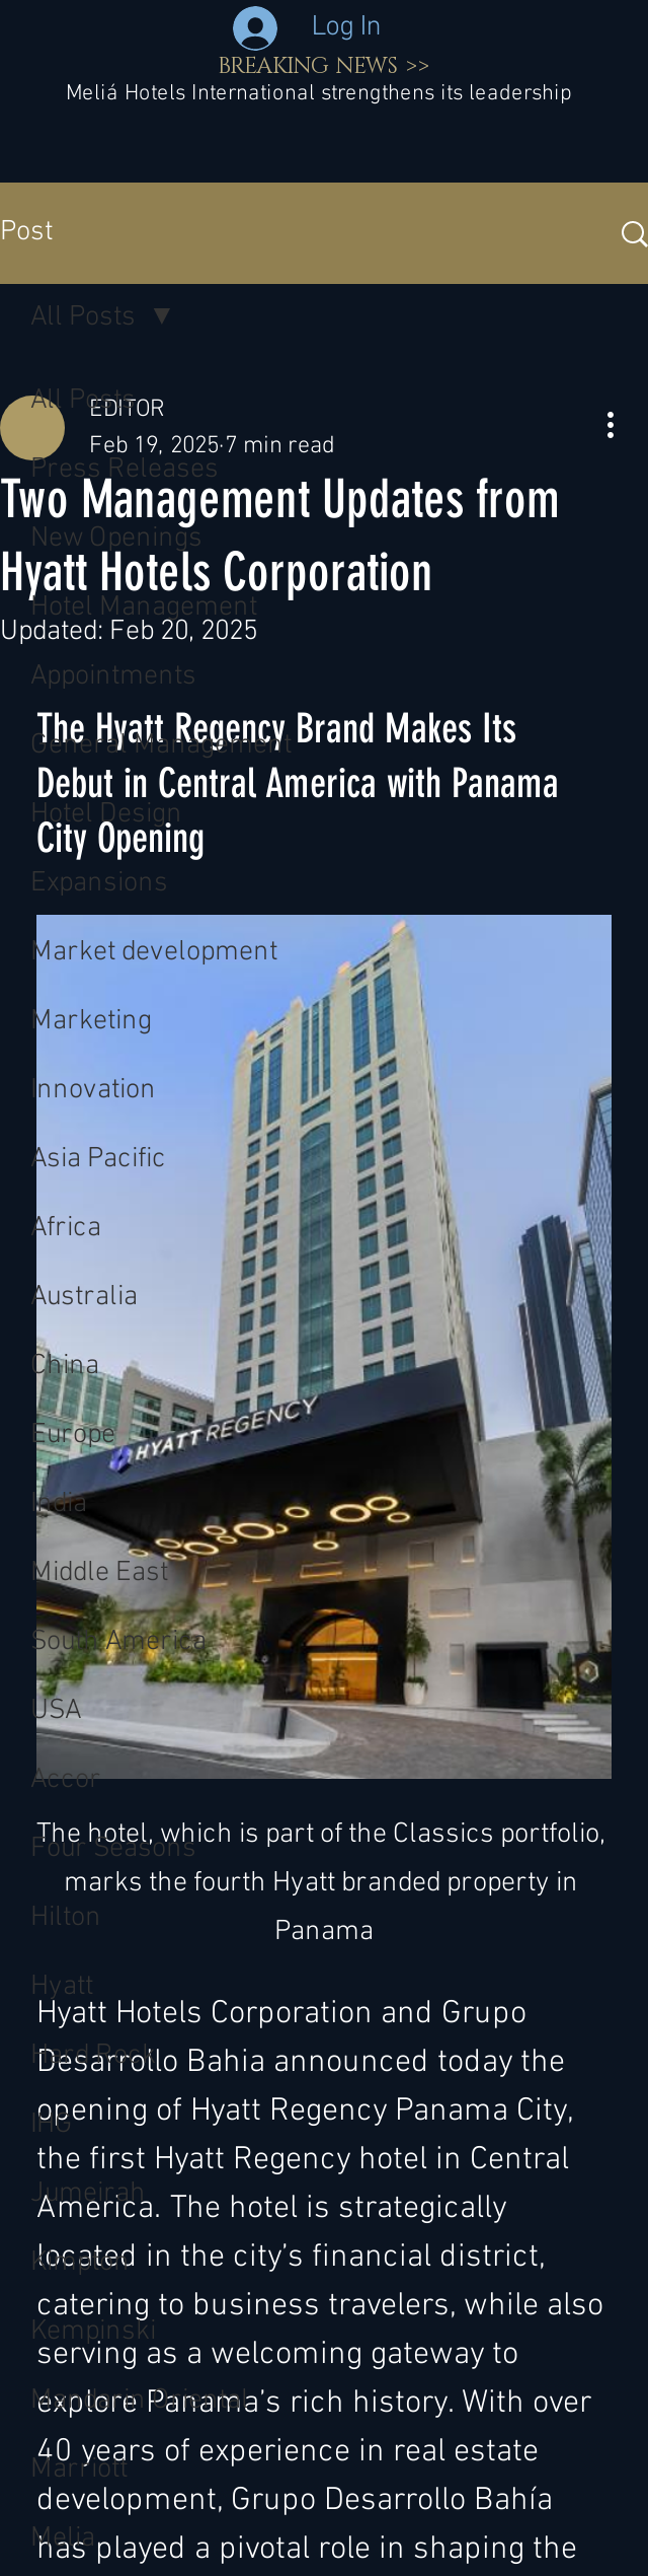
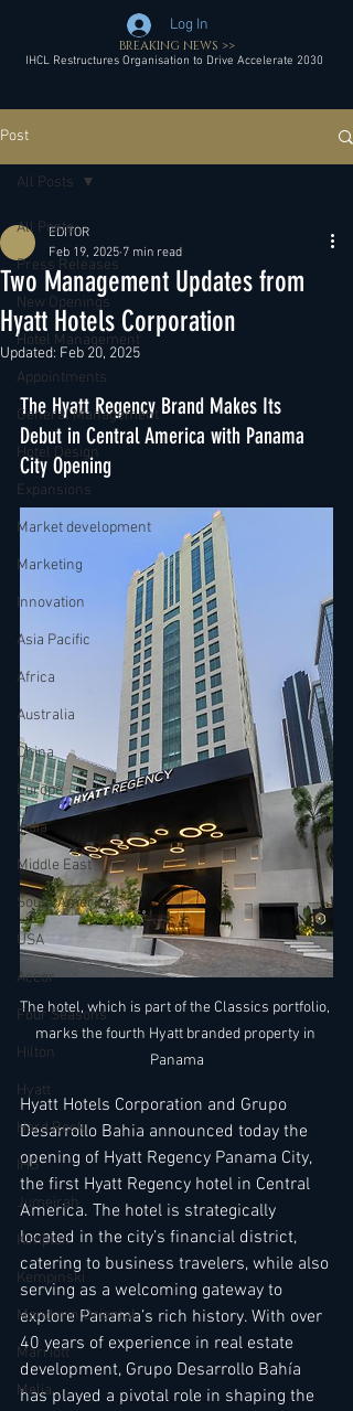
[66,81,572,108] Meliá Hotels International strengthens its leadership -> [25,54,323,68] IHCL Restructures Organisation to Drive Accelerate 2030

